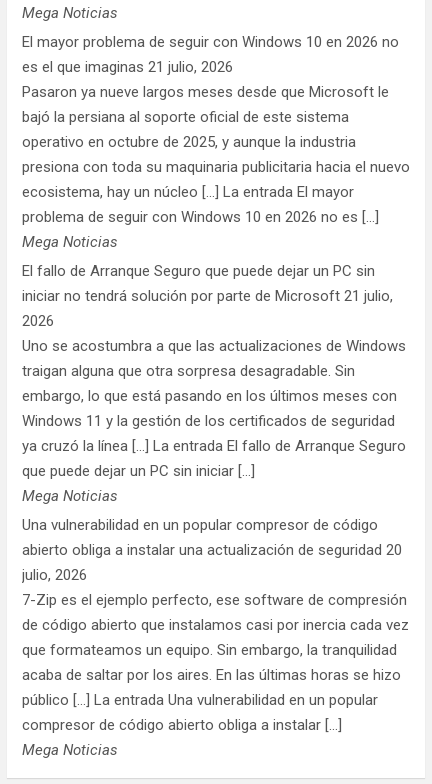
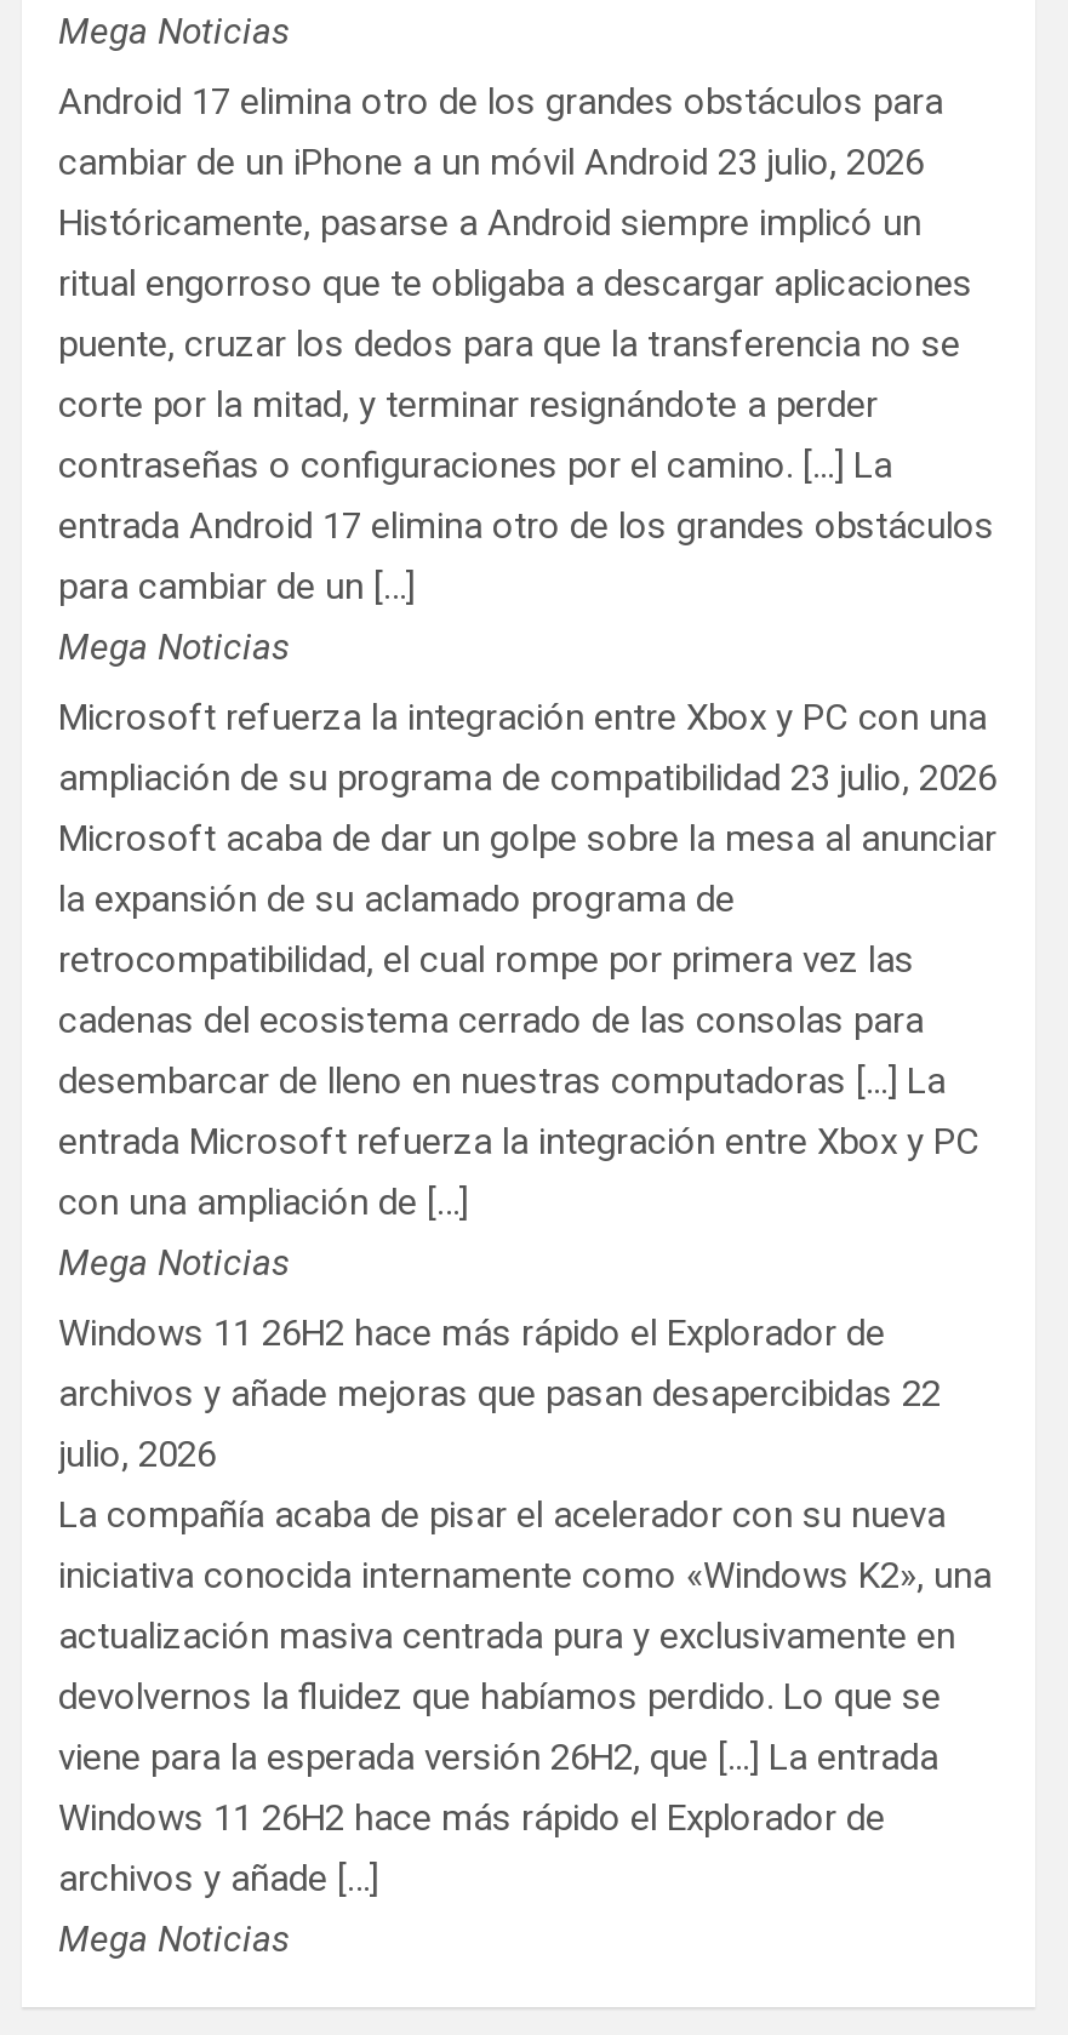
[22,33,410,226] El mayor problema de seguir con Windows 10 en 2026 no | es el que imaginas 21 julio, 2026 | Pasaron ya nueve largos meses desde que Microsoft le | bajó la persiana al soporte oficial de este sistema | operativo en octubre de 2025, y aunque la industria | presiona con toda su maquinaria publicitaria hacia el nuevo | ecosistema, hay un núcleo [...] La entrada El mayor | problema de seguir con Windows 10 en 2026 no es […] -> [58,81,994,609] Android 17 elimina otro de los grandes obstáculos para | cambiar de un iPhone a un móvil Android 23 julio, 2026 | Históricamente, pasarse a Android siempre implicó un | ritual engorroso que te obligaba a descargar aplicaciones | puente, cruzar los dedos para que la transferencia no se | corte por la mitad, y terminar resignándote a perder | contraseñas o configuraciones por el camino. [...] La | entrada Android 17 elimina otro de los grandes obstáculos | para cambiar de un […]
[22,262,406,480] El fallo de Arranque Seguro que puede dejar un PC sin | iniciar no tendrá solución por parte de Microsoft 21 julio, | 2026 | Uno se acostumbra a que las actualizaciones de Windows | traigan alguna que otra sorpresa desagradable. Sin | embargo, lo que está pasando en los últimos meses con | Windows 11 y la gestión de los certificados de seguridad | ya cruzó la línea [...] La entrada El fallo de Arranque Seguro | que puede dejar un PC sin iniciar […] -> [58,697,996,1225] Microsoft refuerza la integración entre Xbox y PC con una | ampliación de su programa de compatibilidad 23 julio, 2026 | Microsoft acaba de dar un golpe sobre la mesa al anunciar | la expansión de su aclamado programa de | retrocompatibilidad, el cual rompe por primera vez las | cadenas del ecosistema cerrado de las consolas para | desembarcar de lleno en nuestras computadoras [...] La | entrada Microsoft refuerza la integración entre Xbox y PC | con una ampliación de […]
[22,516,402,559] Una vulnerabilidad en un popular compresor de código | abierto obliga a instalar una actualización de seguridad 20 -> [58,1312,941,1417] Windows 11 26H2 hace más rápido el Explorador de | archivos y añade mejoras que pasan desapercibidas 22
[22,591,409,734] 7-Zip es el ejemplo perfecto, ese software de compresión | de código abierto que instalamos casi por inercia cada vez | que formateamos un equipo. Sin embargo, la tranquilidad | acaba de saltar por los aires. En las últimas horas se hizo | público [...] La entrada Una vulnerabilidad en un popular | compresor de código abierto obliga a instalar […] -> [58,1494,992,1901] La compañía acaba de pisar el acelerador con su nueva | iniciativa conocida internamente como «Windows K2», una | actualización masiva centrada pura y exclusivamente en | devolvernos la fluidez que habíamos perdido. Lo que se | viene para la esperada versión 26H2, que [...] La entrada | Windows 11 26H2 hace más rápido el Explorador de | archivos y añade […]

